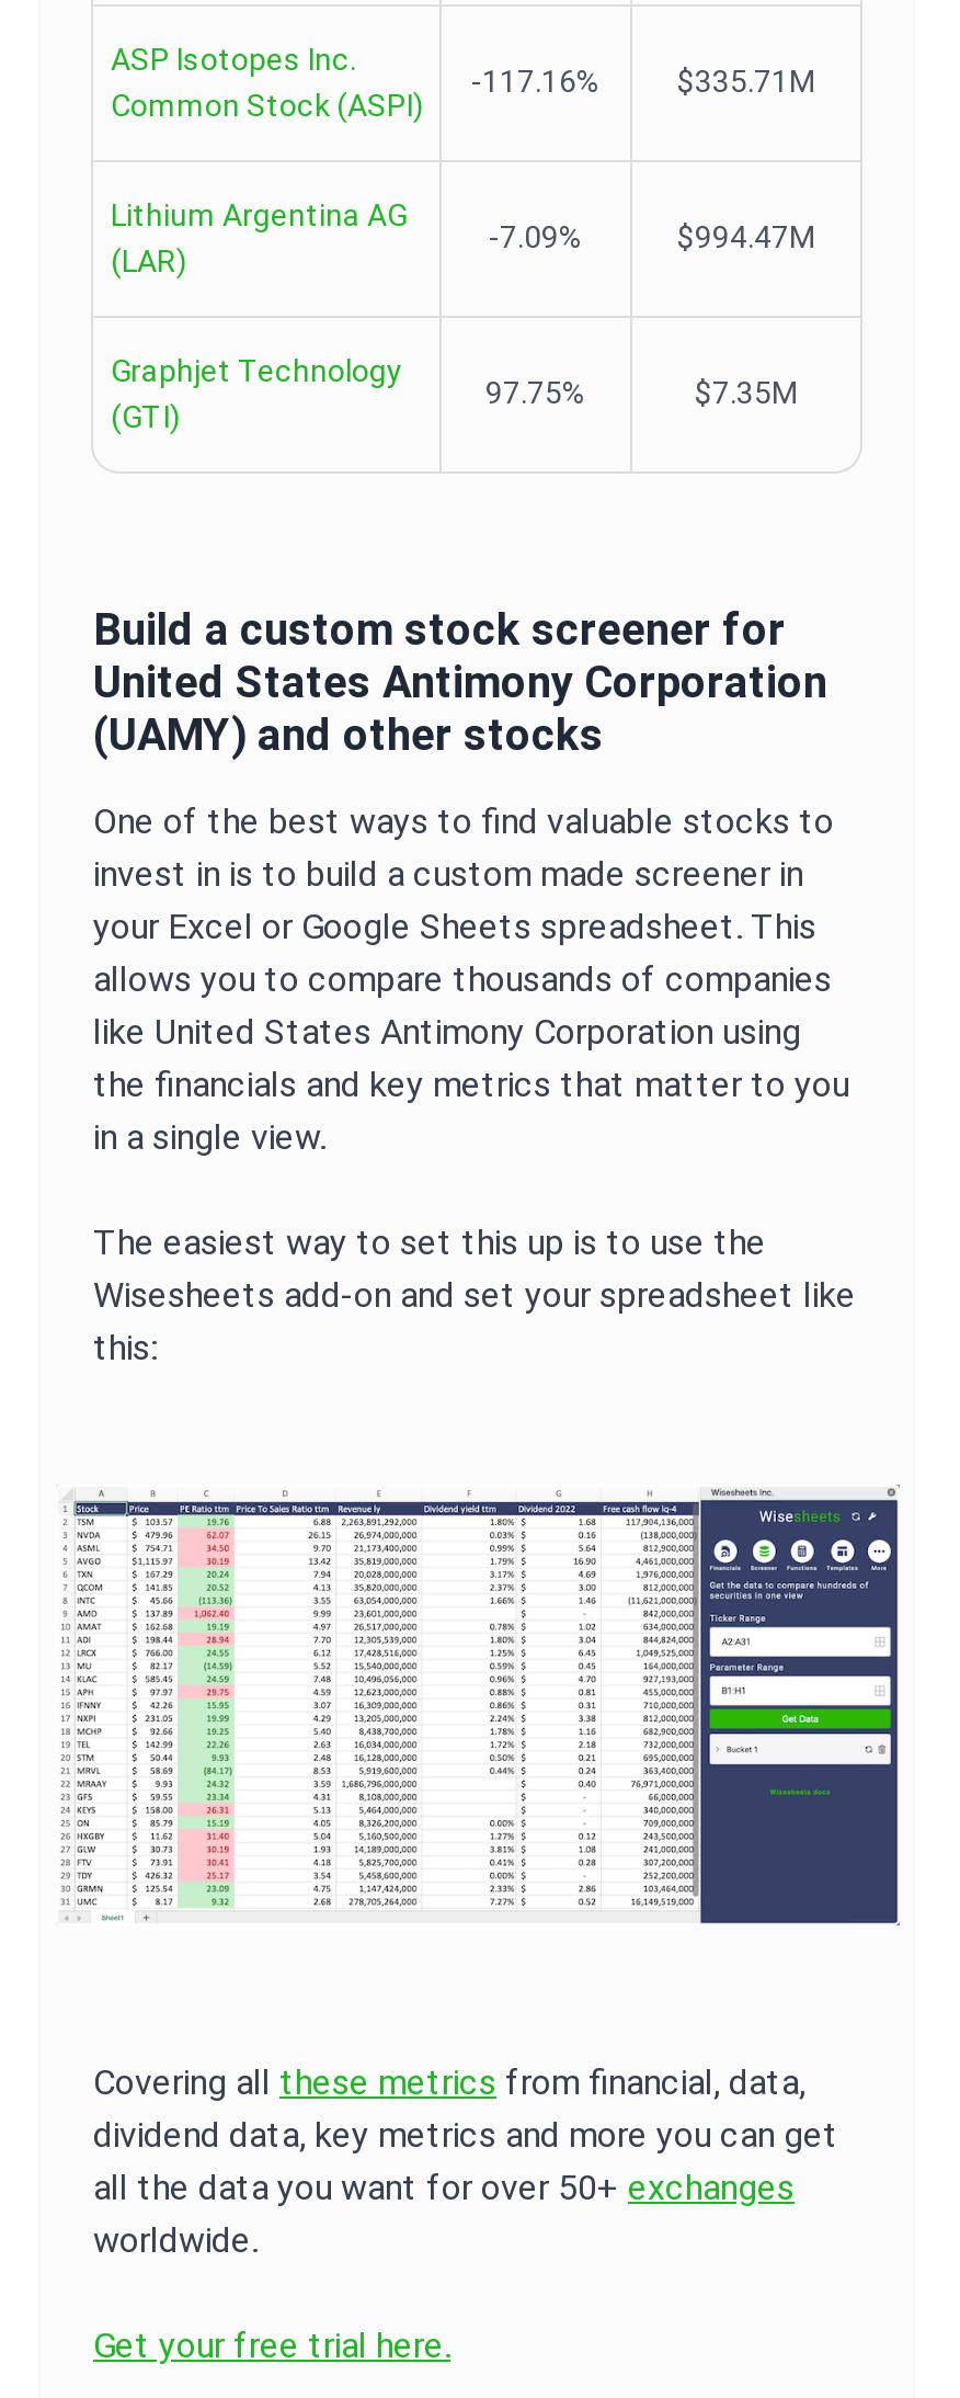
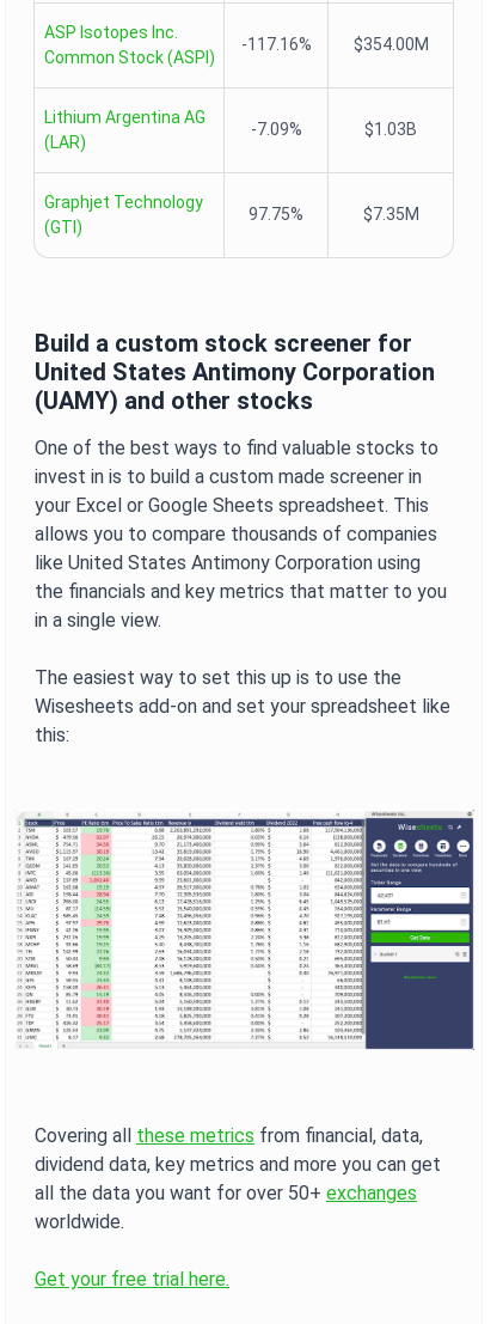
[677,64,815,99] $335.71M -> [353,35,428,54] $354.00M
[677,219,815,254] $994.47M -> [364,120,417,139] $1.03B

